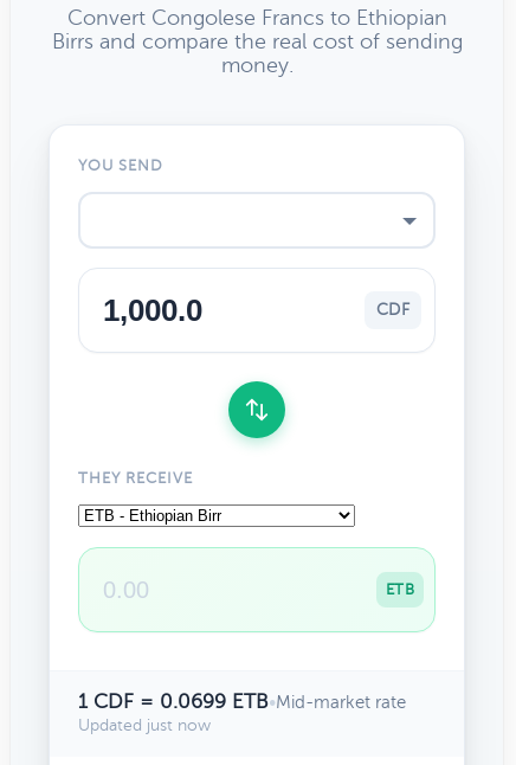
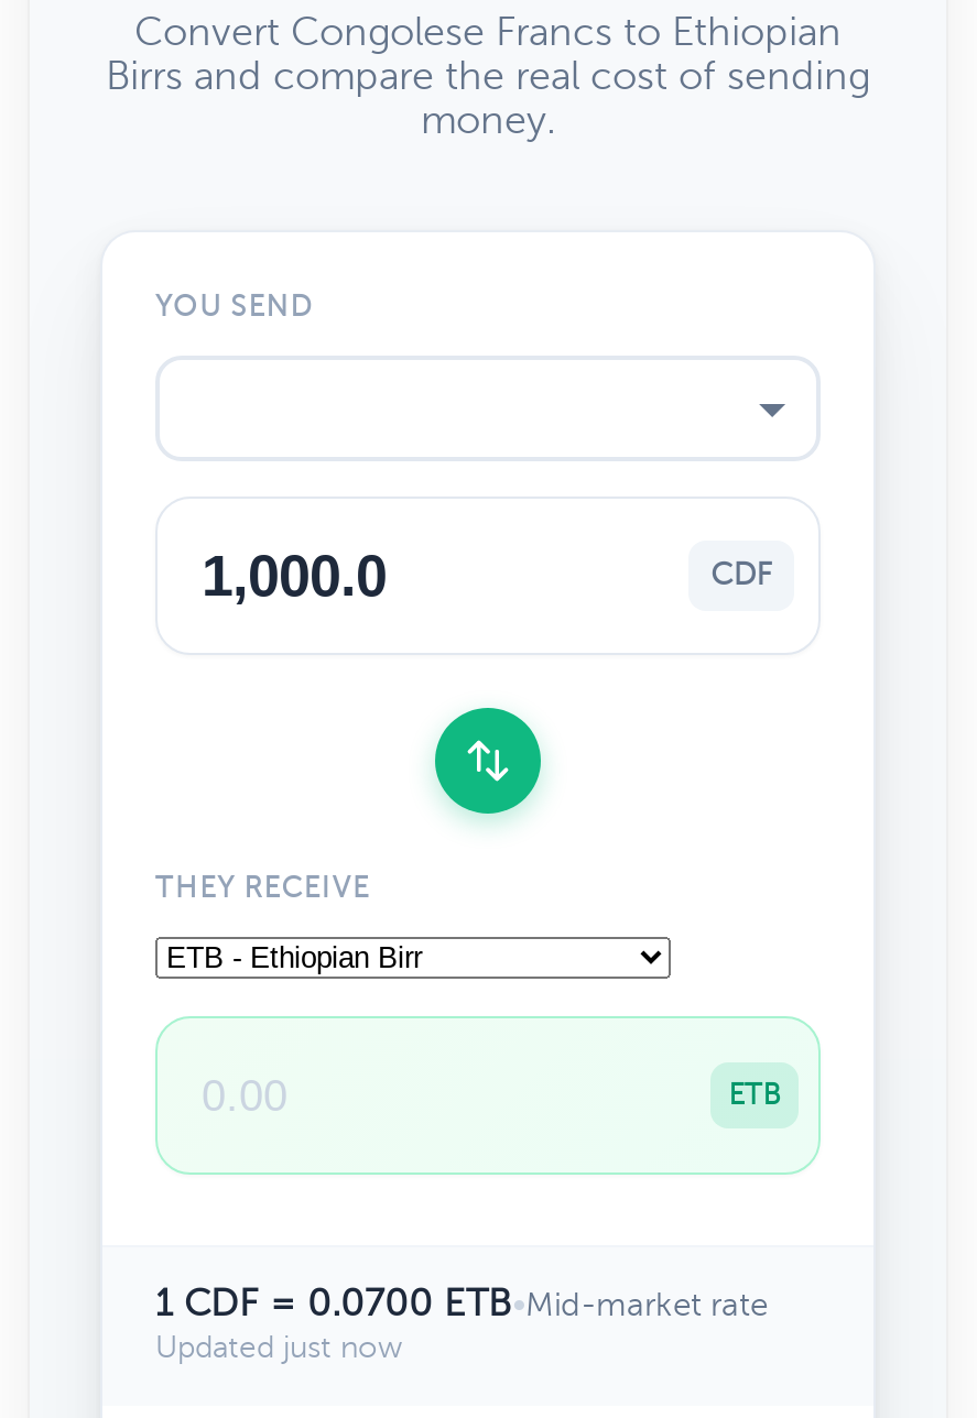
[78,690,406,713] 1 CDF = 0.0699 ETB • Mid-market rate -> [155,1283,768,1324] 1 CDF = 0.0700 ETB • Mid-market rate

